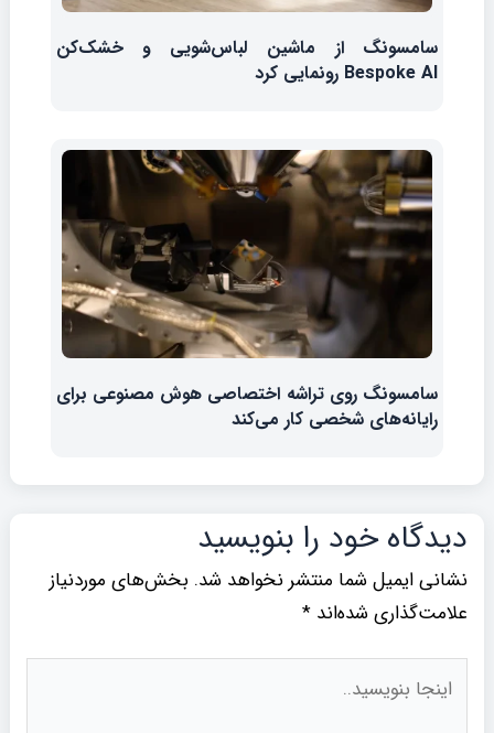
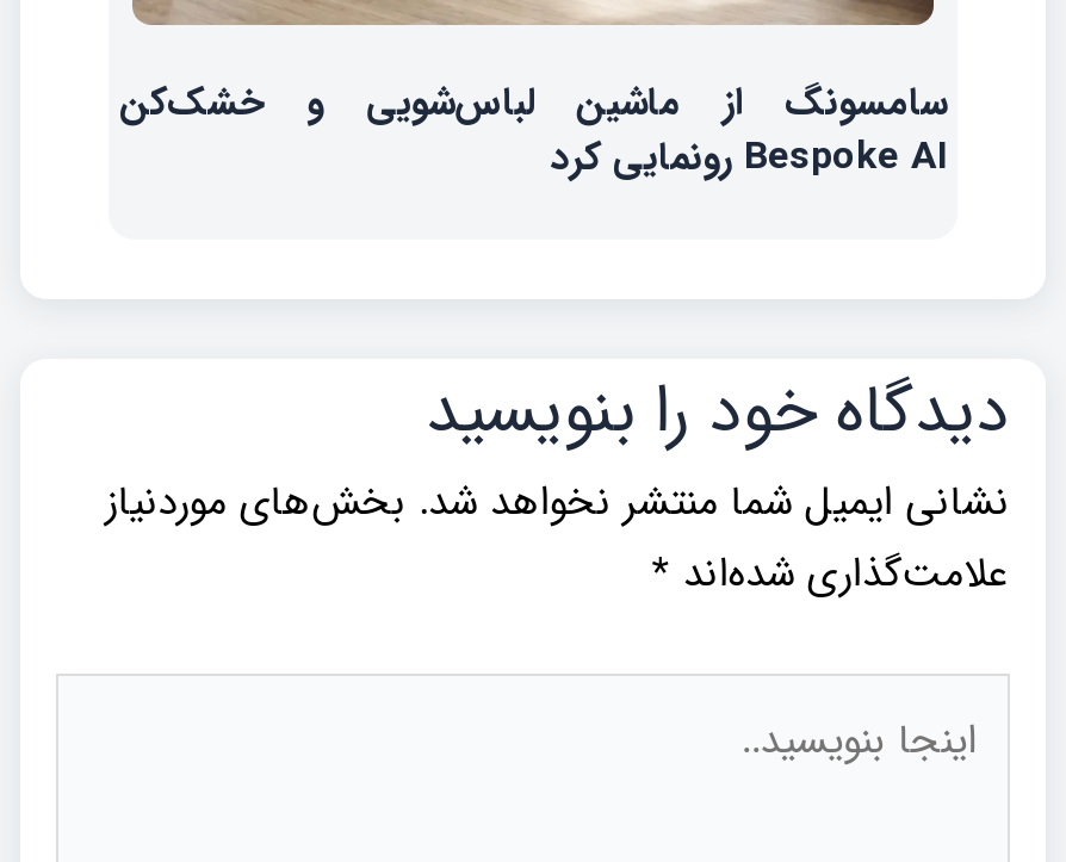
[56,149,438,433] [image] | سامسونگ روی تراشه اختصاصی هوش مصنوعی برای | رایانه‌های شخصی کار می‌کند -> none

